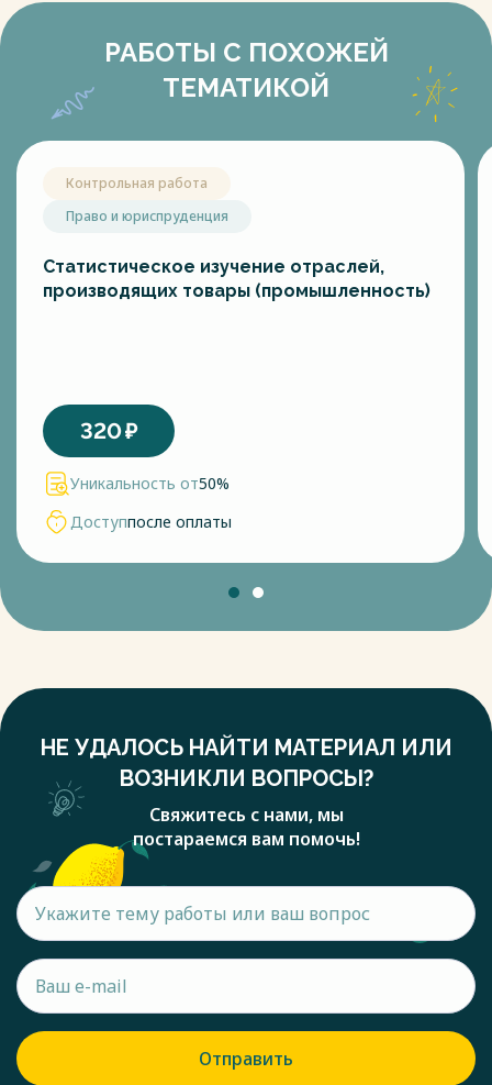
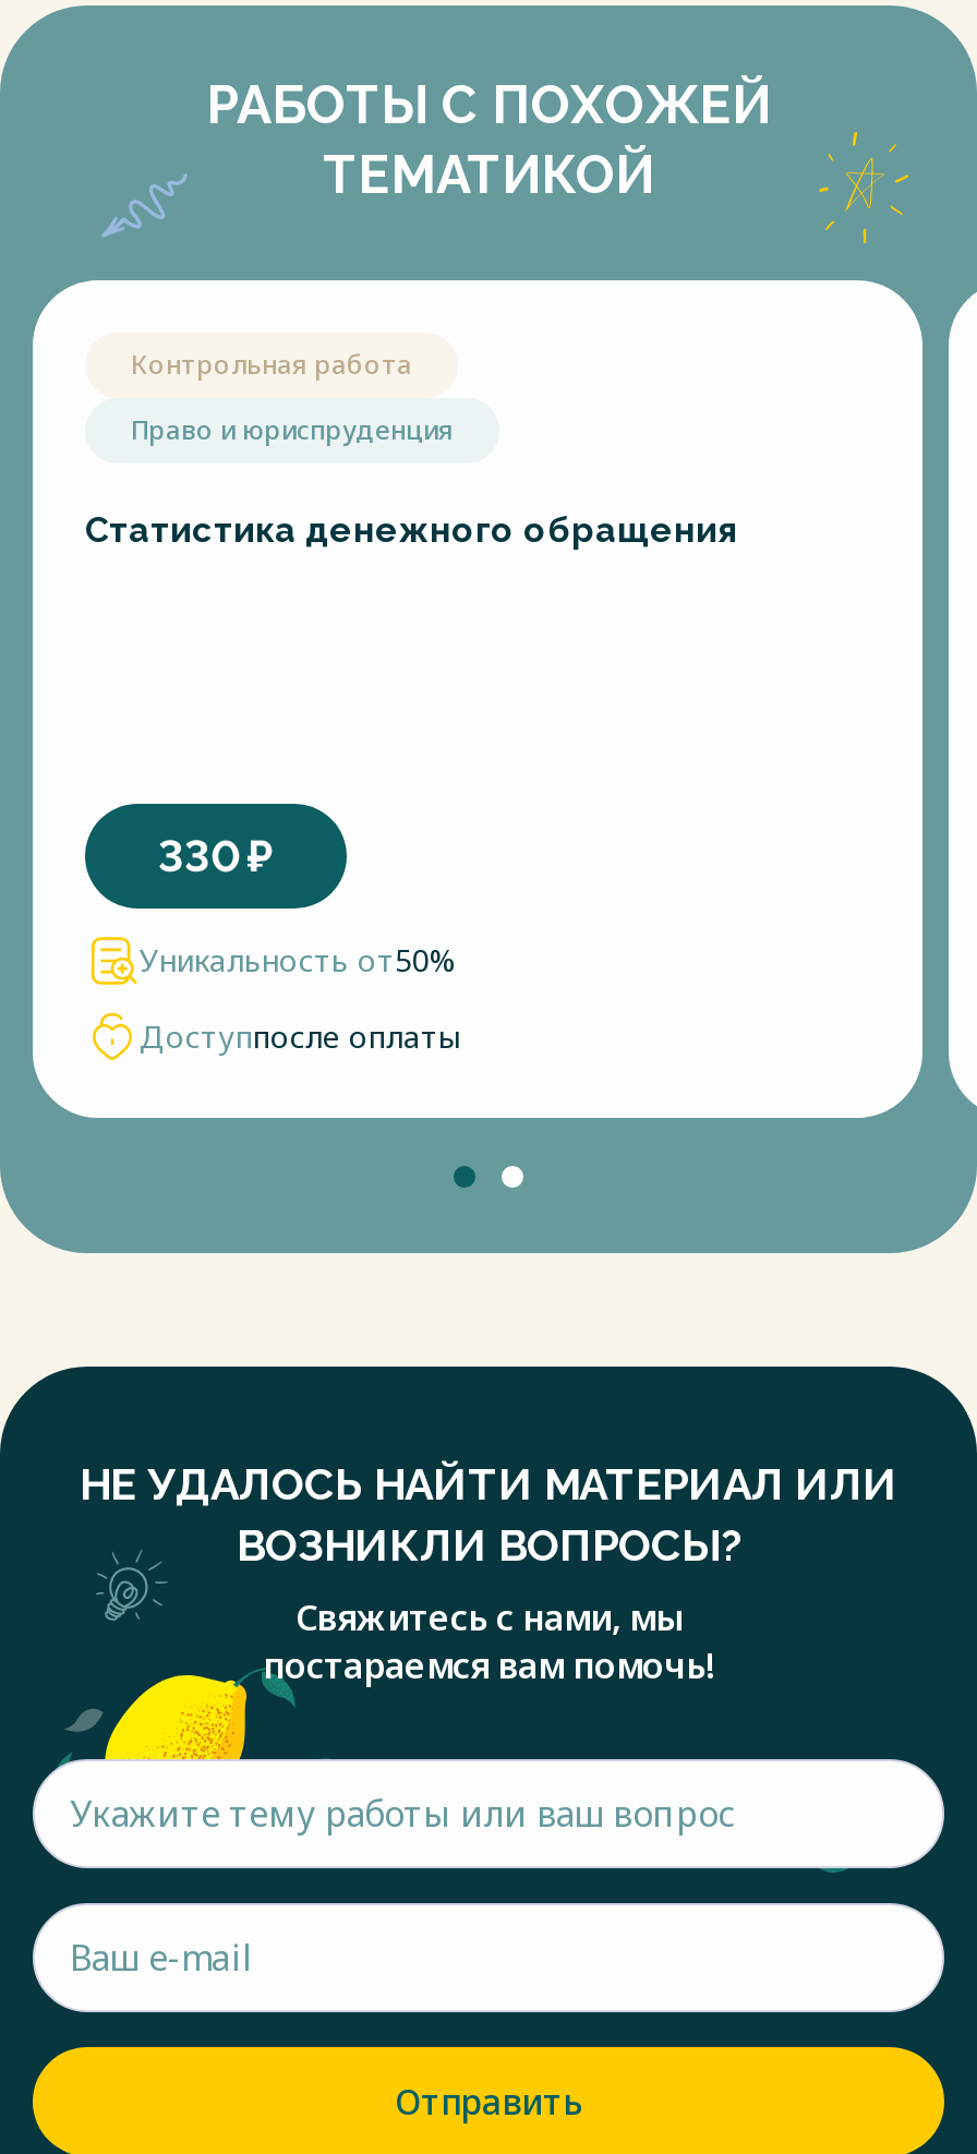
[43,256,431,301] Статистическое изучение отраслей, | производящих товары (промышленность) -> [85,509,737,551] Статистика денежного обращения
[80,418,138,444] 320 ₽ -> [158,830,274,882] 330 ₽

